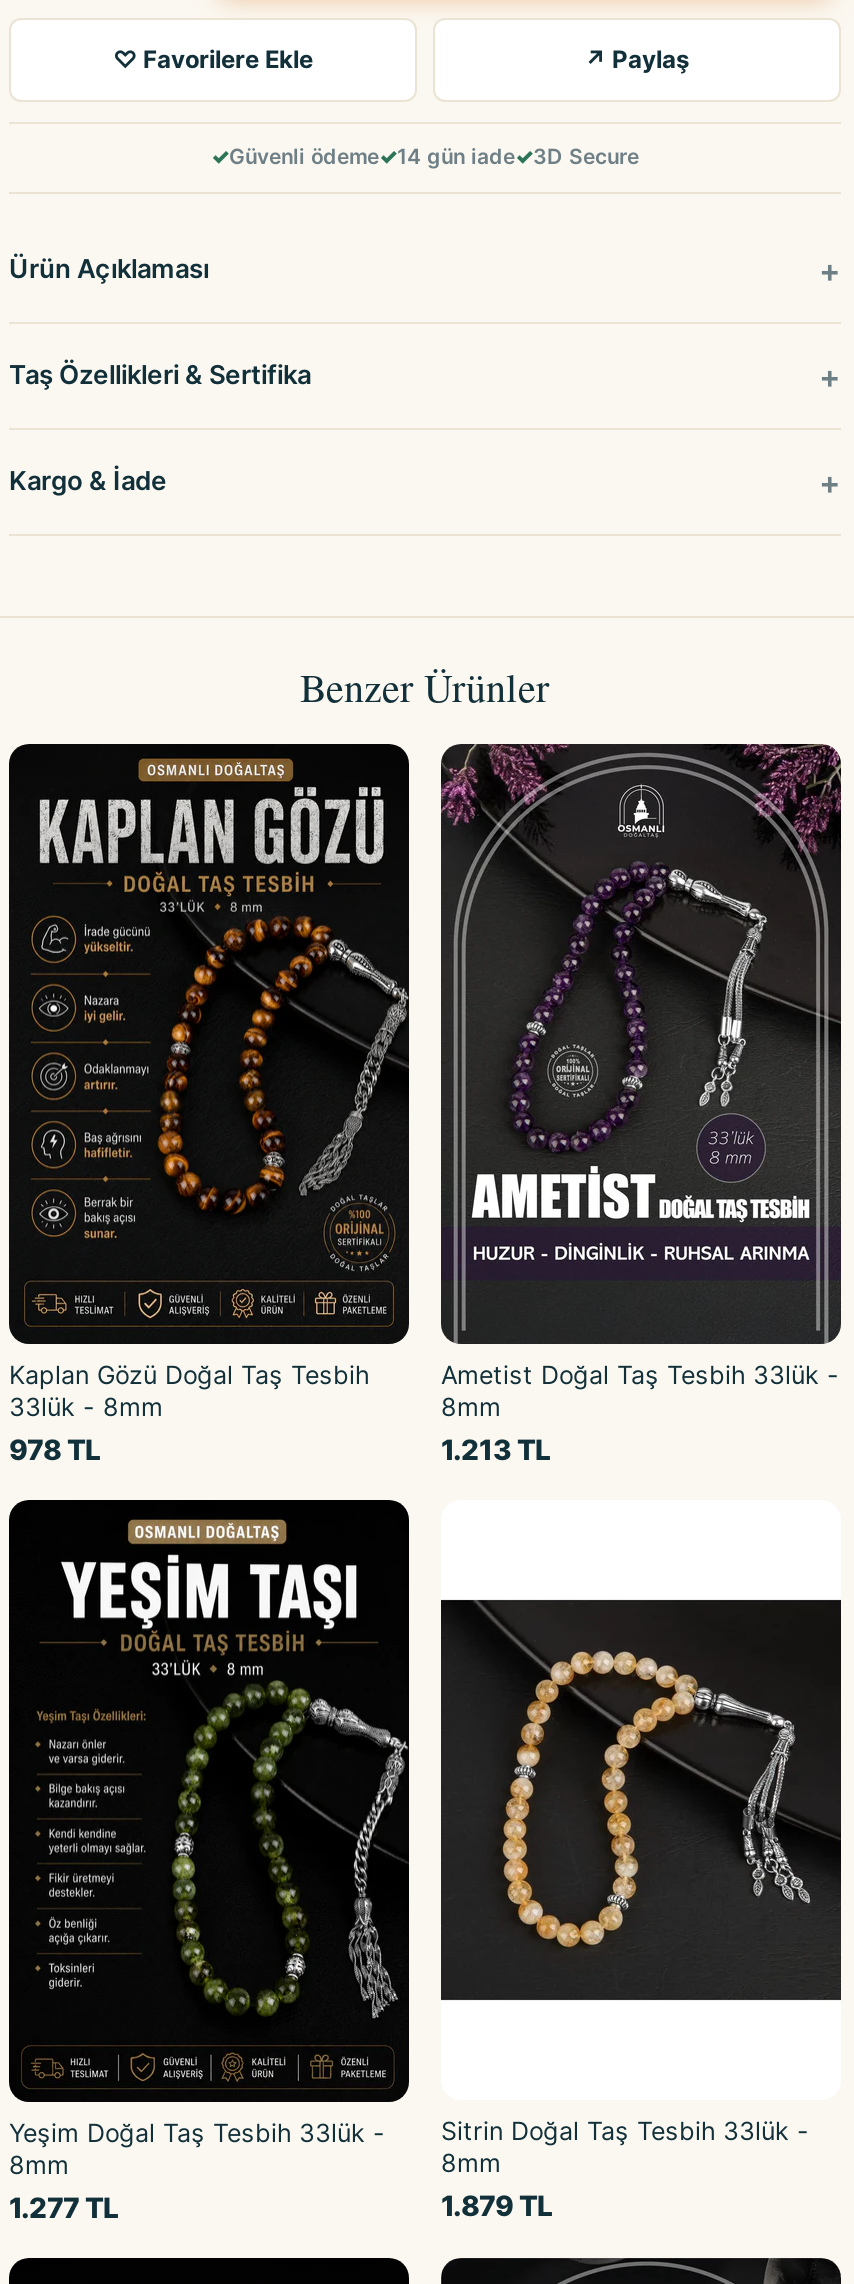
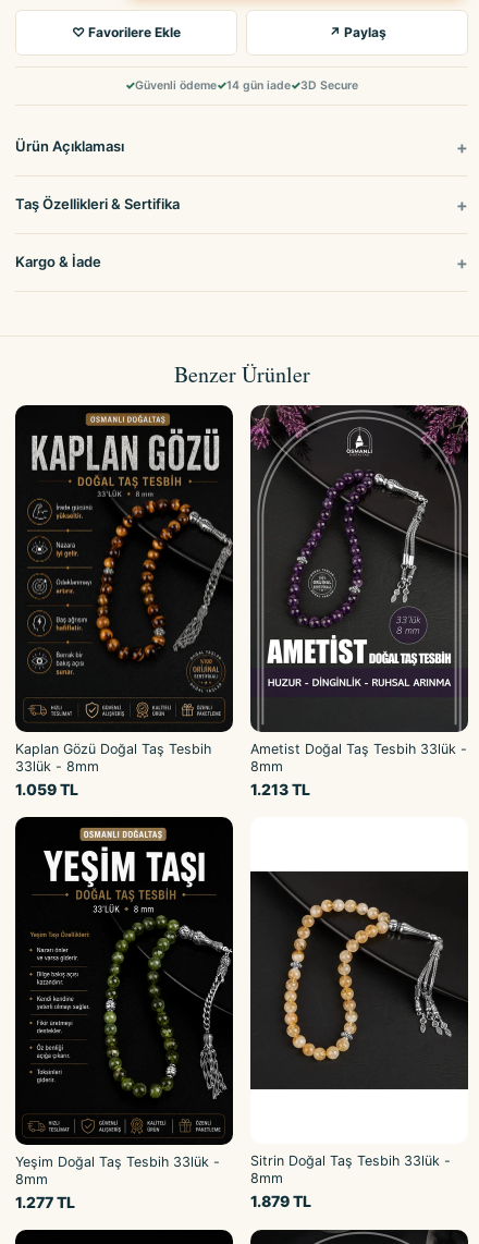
[9,1432,101,1466] 978 TL -> [15,780,78,798] 1.059 TL

